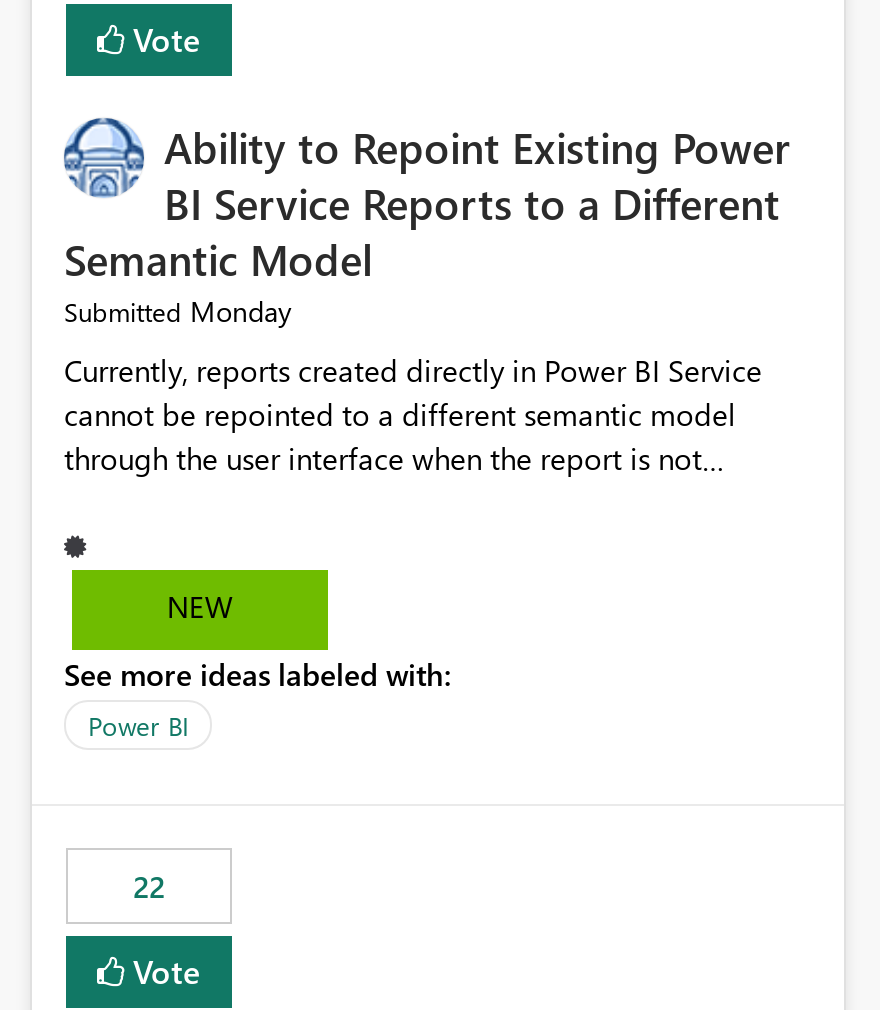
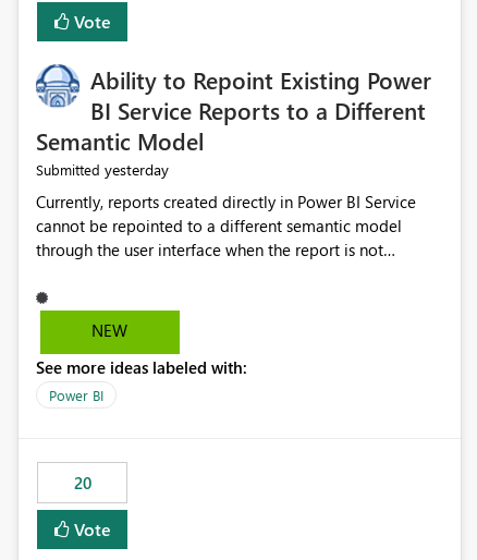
[64,293,292,331] Submitted Monday -> [36,160,169,180] Submitted yesterday
[133,867,165,907] 22 -> [74,472,91,494] 20

